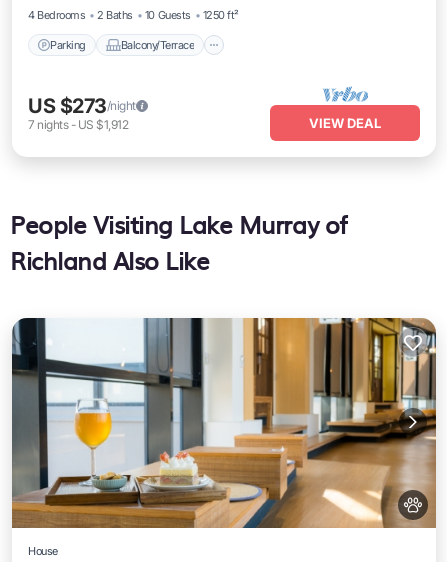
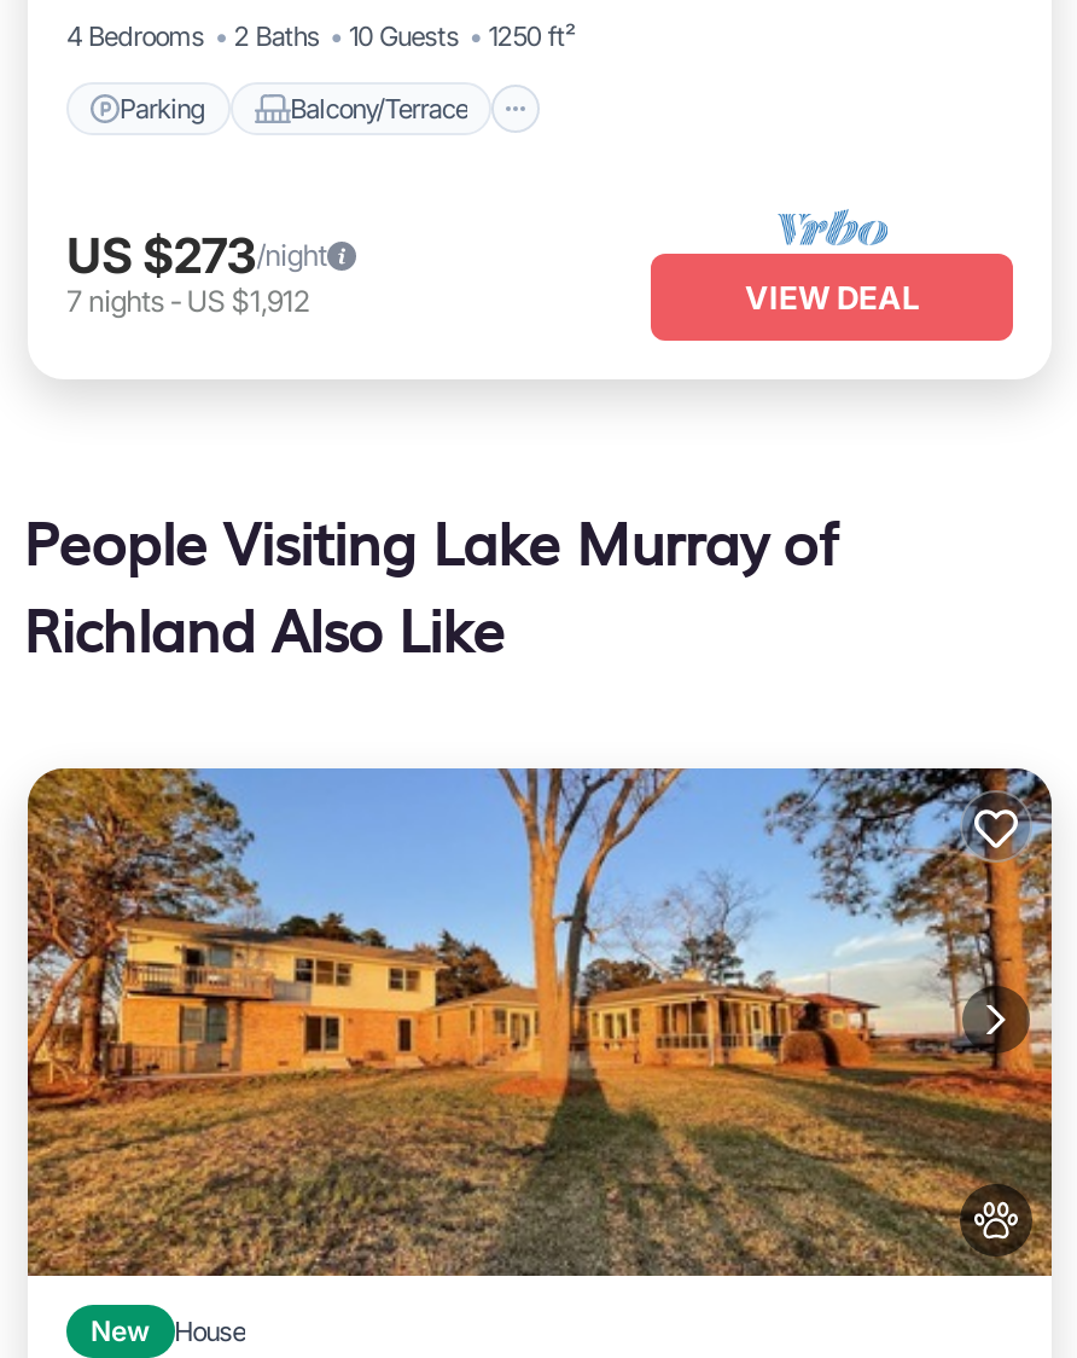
[11,317,437,529] [image] -> [25,766,1054,1278] [image]
none -> [91,1315,150,1348] New

